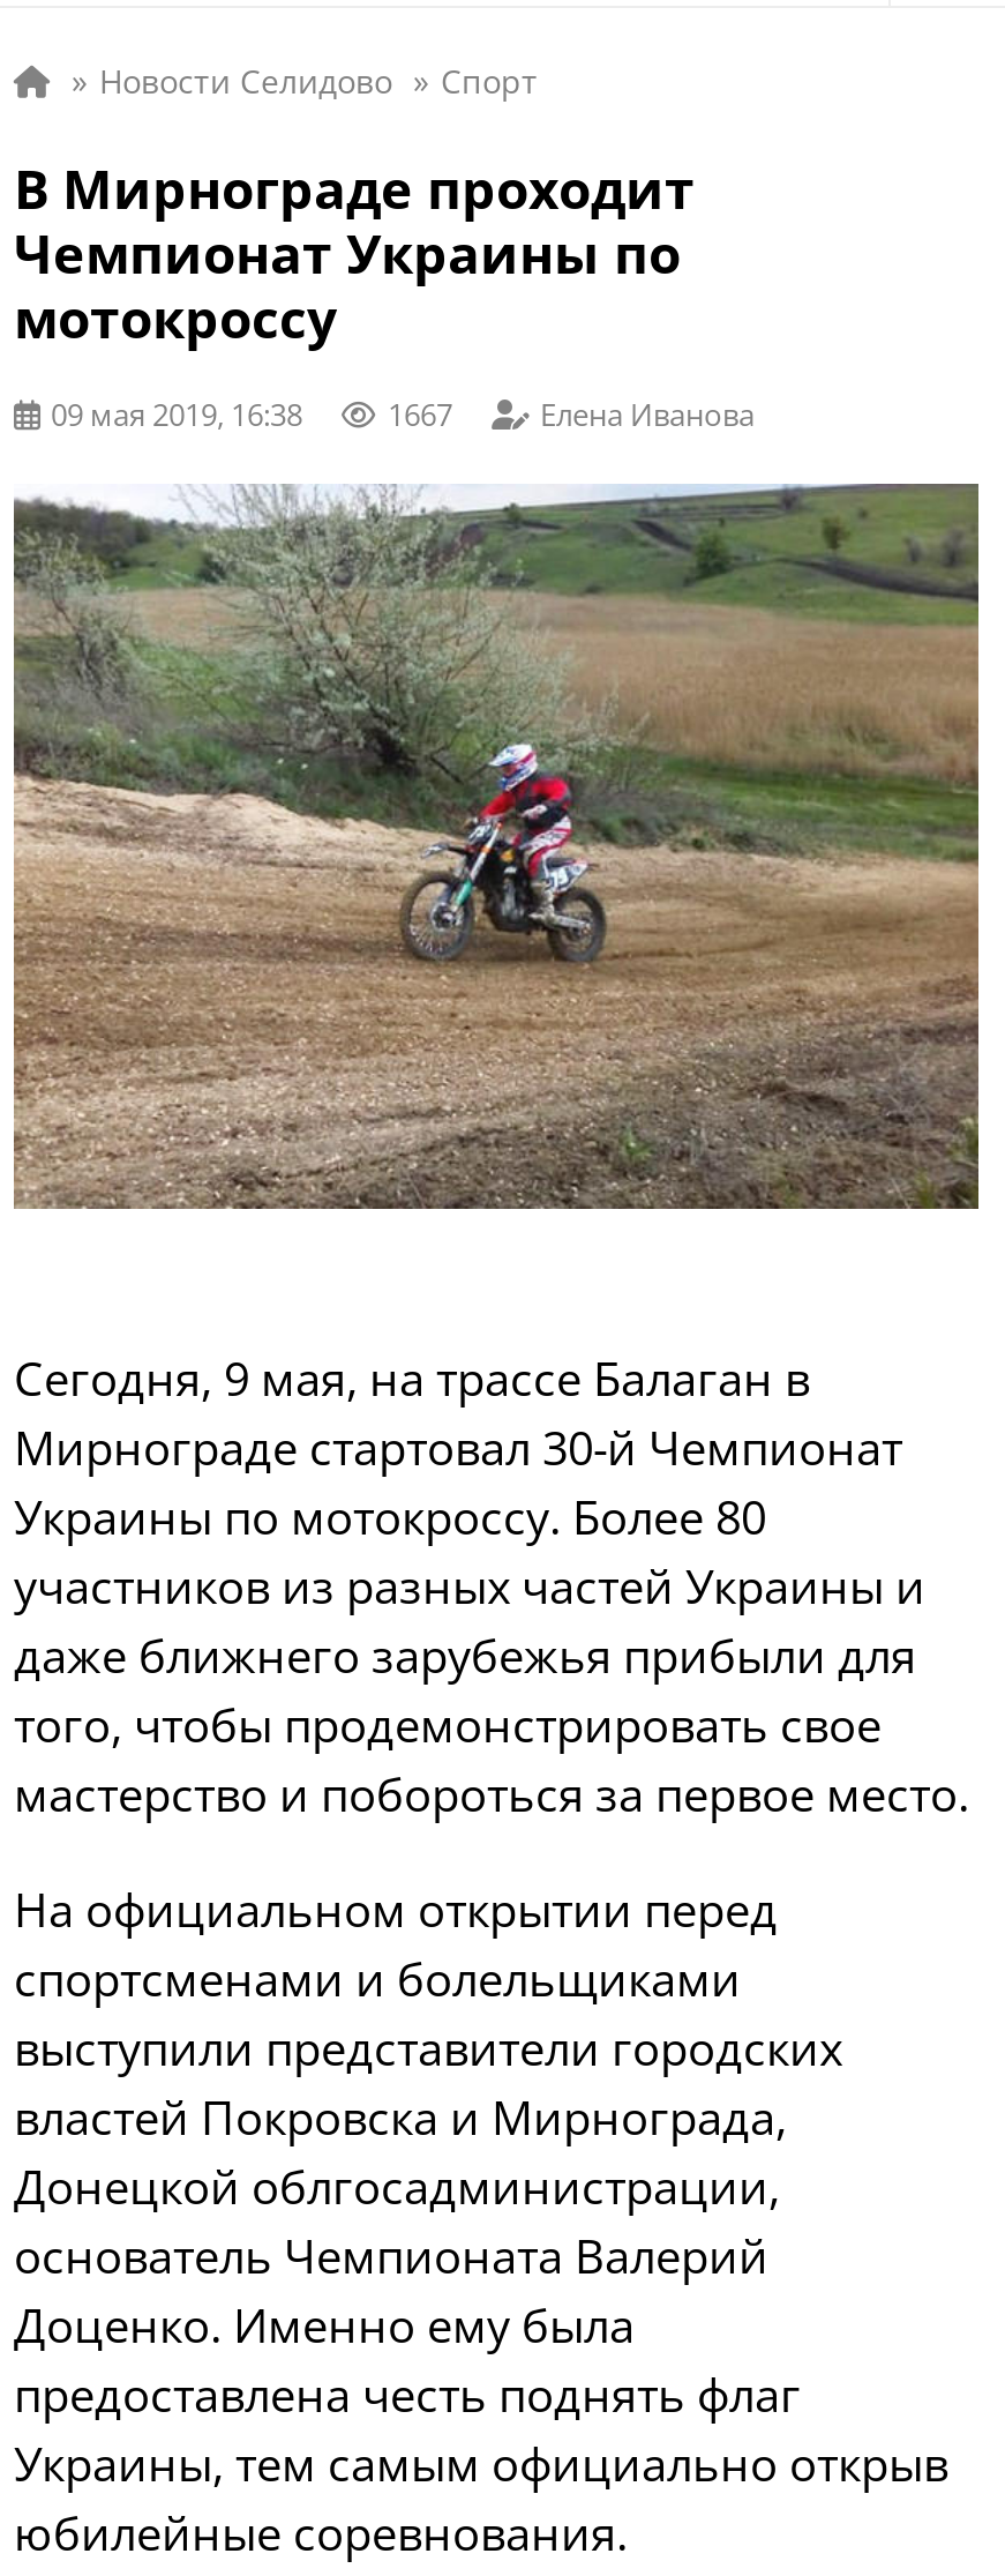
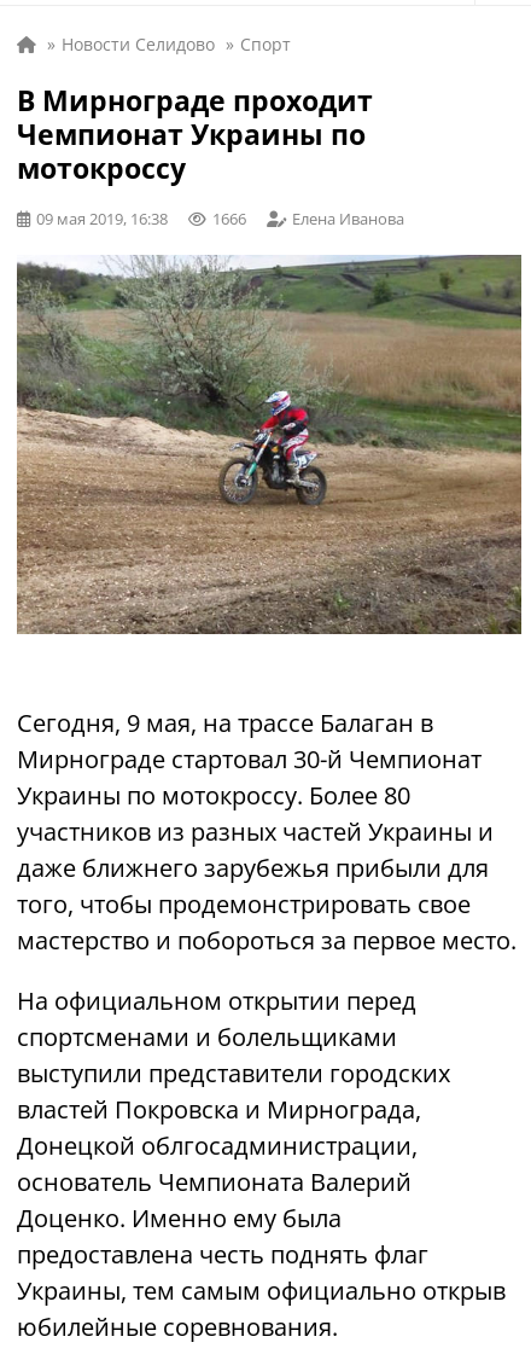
[388,394,452,435] 1667 -> [212,208,246,229] 1666

